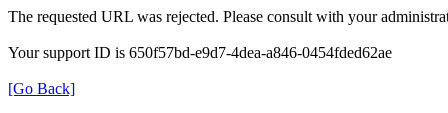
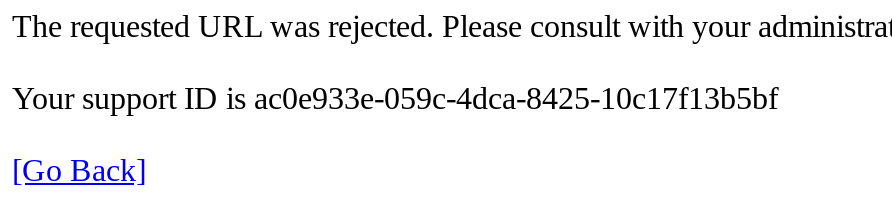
[8,44,392,61] Your support ID is 650f57bd-e9d7-4dea-a846-0454fded62ae -> [12,81,778,115] Your support ID is ac0e933e-059c-4dca-8425-10c17f13b5bf

